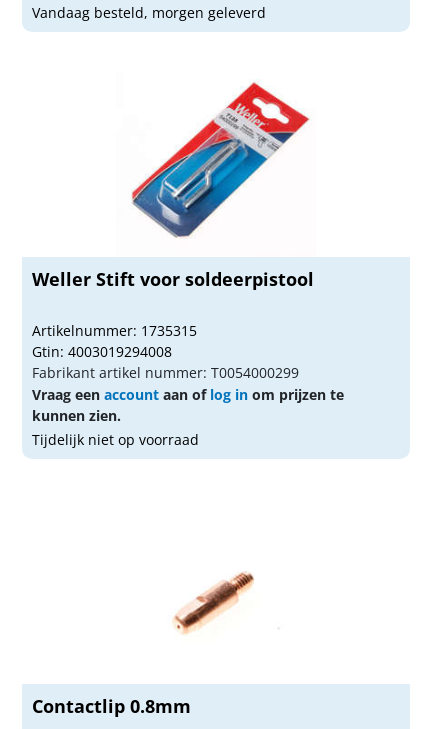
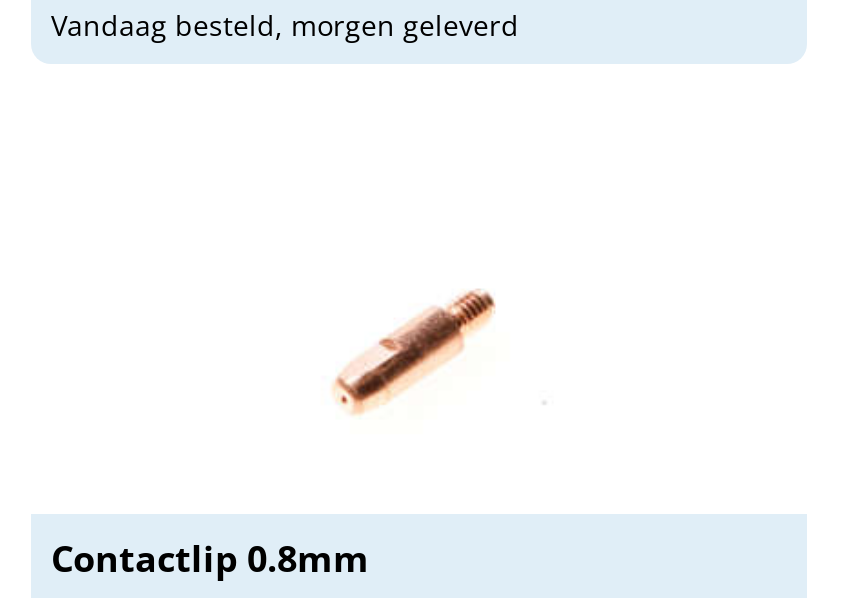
[32,82,344,448] [image] | Weller Stift voor soldeerpistool | Artikelnummer: 1735315 | Gtin: 4003019294008 | Fabrikant artikel nummer: T0054000299 | Vraag een account aan of log in om prijzen te | kunnen zien. | Tijdelijk niet op voorraad -> none

